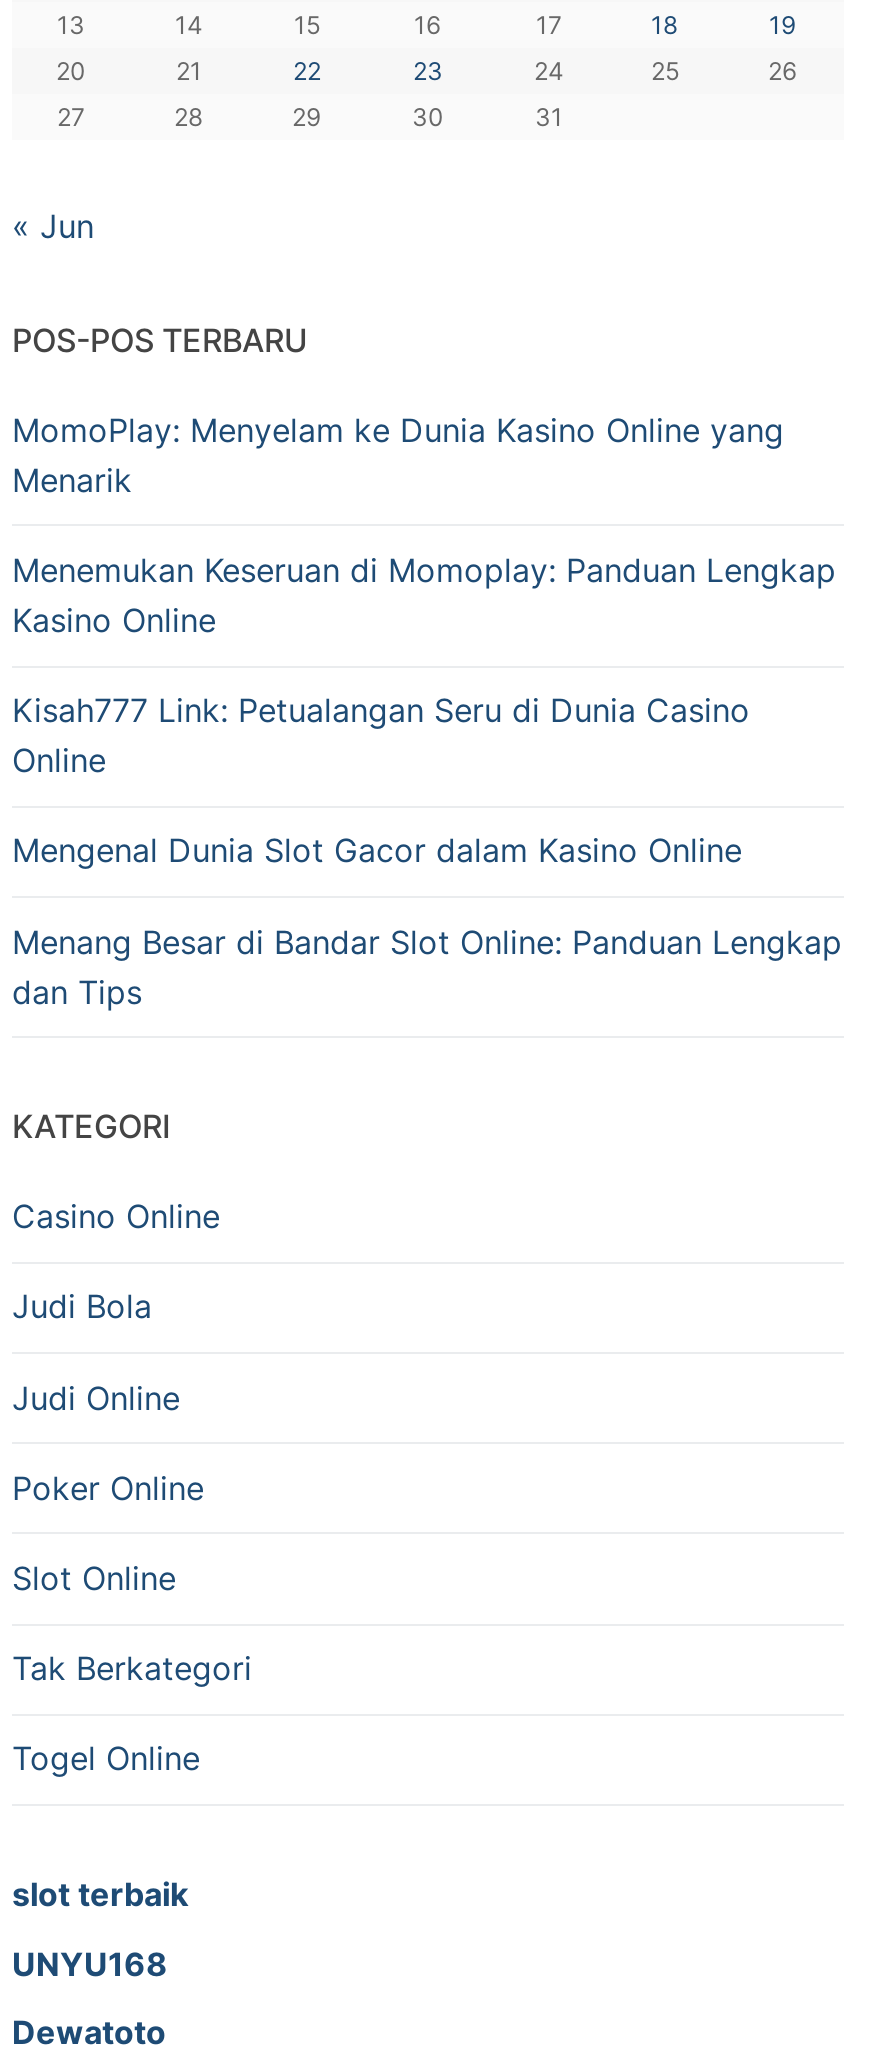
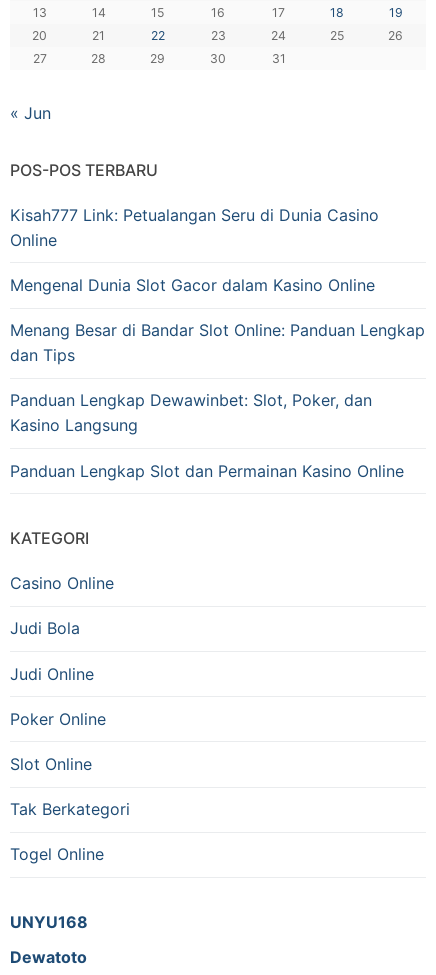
[12,410,836,640] MomoPlay: Menyelam ke Dunia Kasino Online yang | Menarik | Menemukan Keseruan di Momoplay: Panduan Lengkap | Kasino Online -> none
moved [12,690,842,1011] -> [10,205,425,365]: Kisah777 Link: Petualangan Seru di Dunia Casino | Online | Mengenal Dunia Slot Gacor dalam Kasino Online | Menang Besar di Bandar Slot Online: Panduan Lengkap | dan Tips
none -> [10,390,404,481] Panduan Lengkap Dewawinbet: Slot, Poker, dan | Kasino Langsung | Panduan Lengkap Slot dan Permainan Kasino Online
[12,1874,188,1914] slot terbaik -> none

